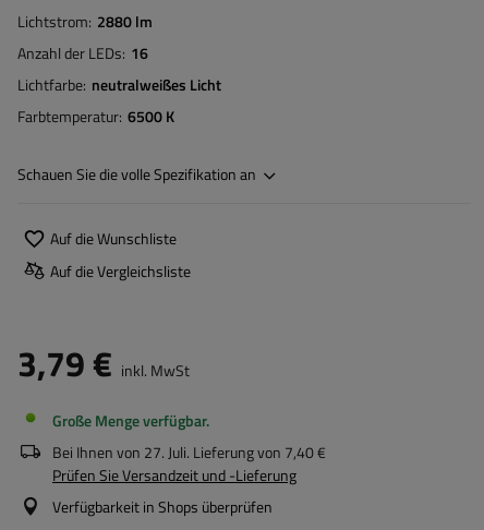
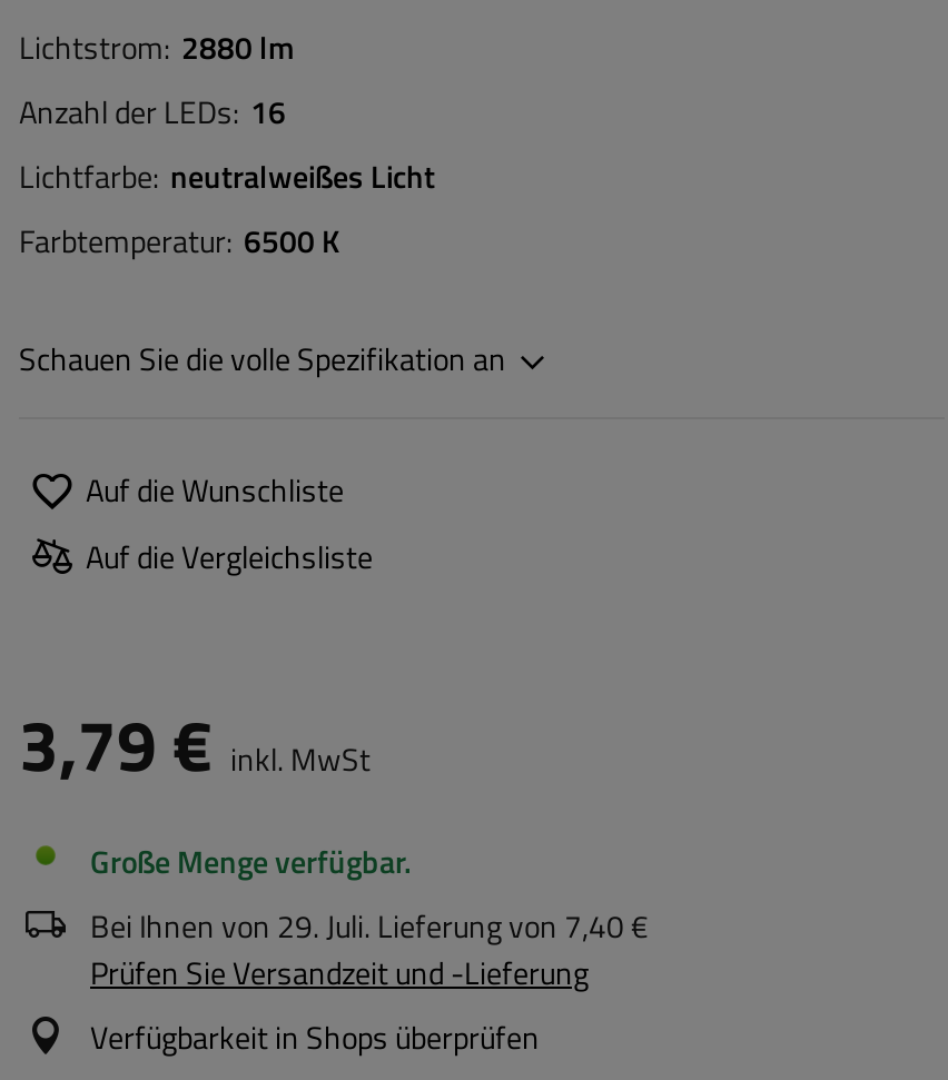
[52,441,326,463] Bei Ihnen von 27. Juli. Lieferung von 7,40 € -> [90,902,649,949] Bei Ihnen von 29. Juli. Lieferung von 7,40 €

